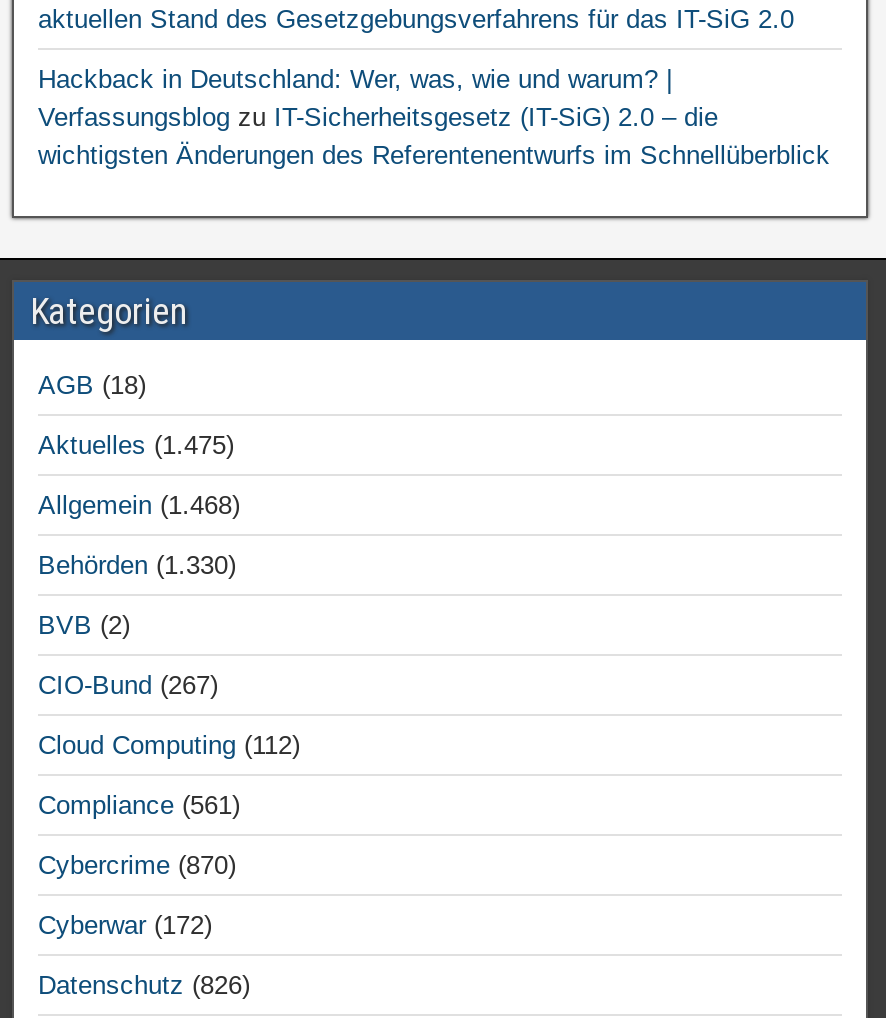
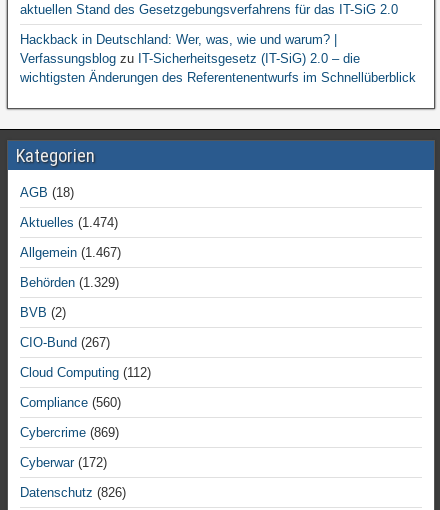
[38,430,234,460] Aktuelles (1.475) -> [20,215,118,230] Aktuelles (1.474)
[38,490,240,520] Allgemein (1.468) -> [20,245,121,260] Allgemein (1.467)
[38,550,236,580] Behörden (1.330) -> [20,275,119,290] Behörden (1.329)
[38,790,240,820] Compliance (561) -> [20,395,121,410] Compliance (560)
[38,850,236,880] Cybercrime (870) -> [20,425,119,440] Cybercrime (869)

